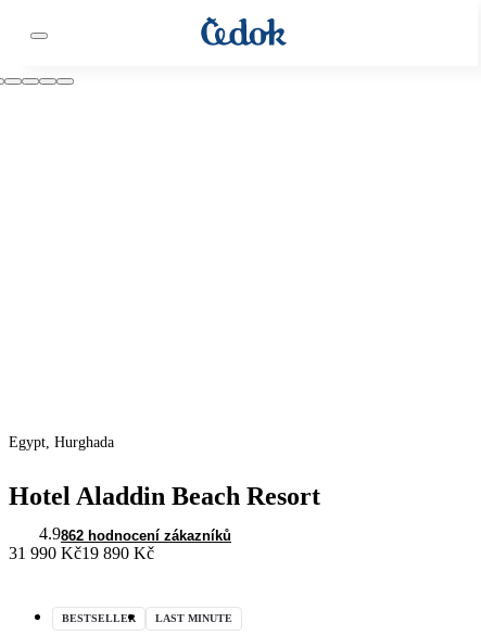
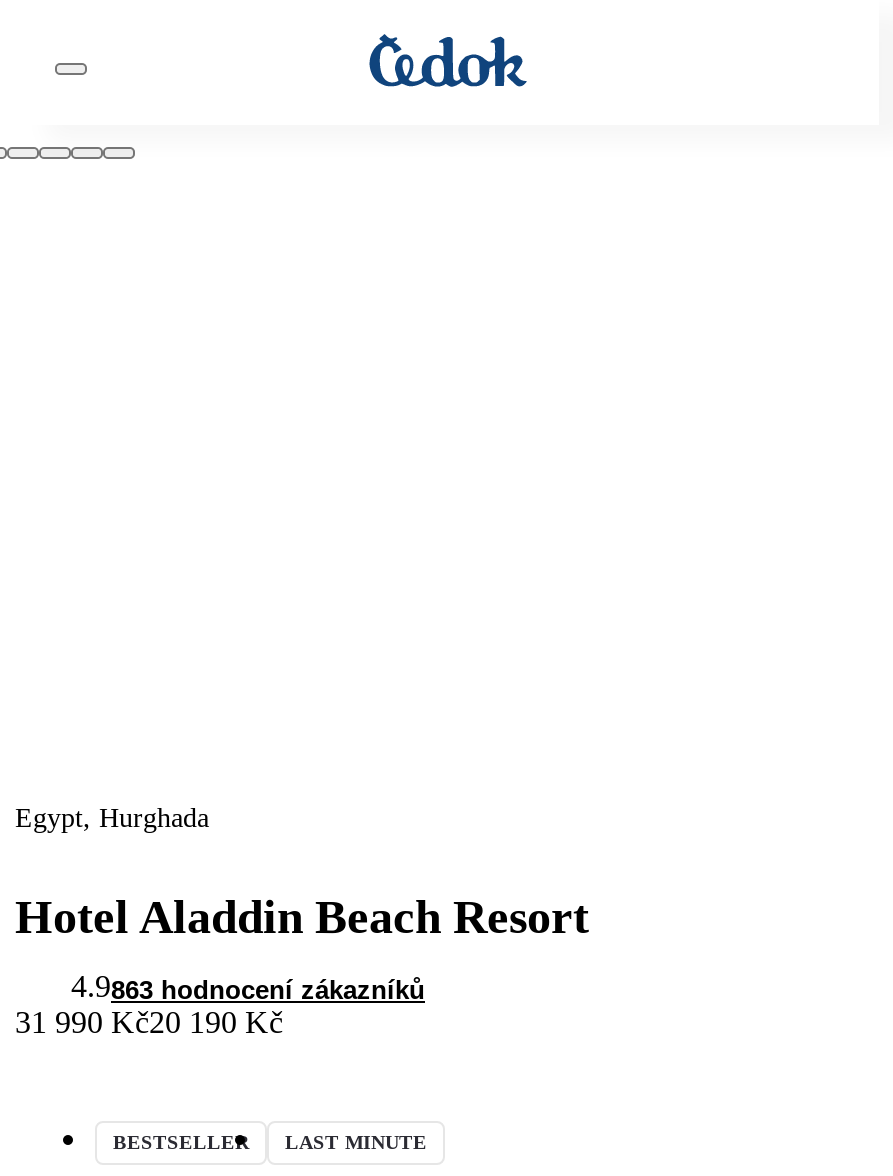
[39,524,231,543] 4.9862 hodnocení zákazníků -> [71,968,425,1004] 4.9863 hodnocení zákazníků
[9,543,154,562] 31 990 Kč19 890 Kč -> [15,1004,283,1038] 31 990 Kč20 190 Kč

